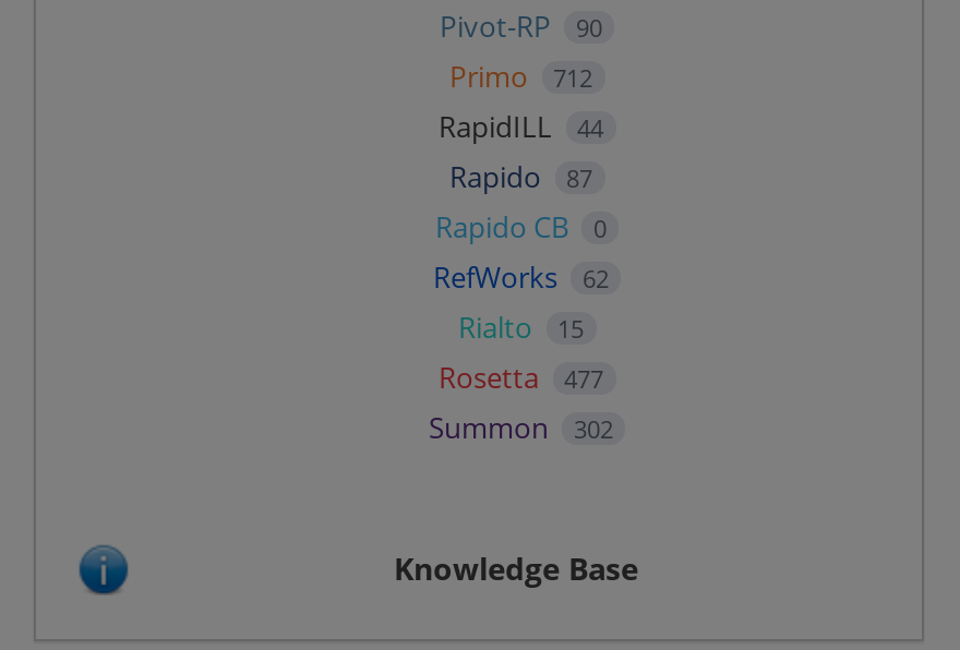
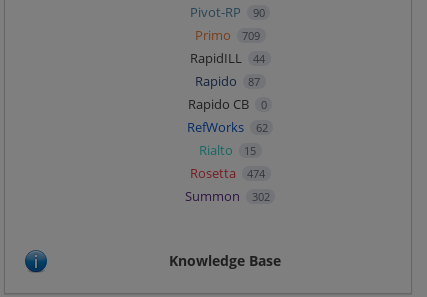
[449,57,592,96] Primo 712 -> [194,26,260,44] Primo 709
[439,358,603,397] Rosetta 477 -> [189,164,265,182] Rosetta 474

